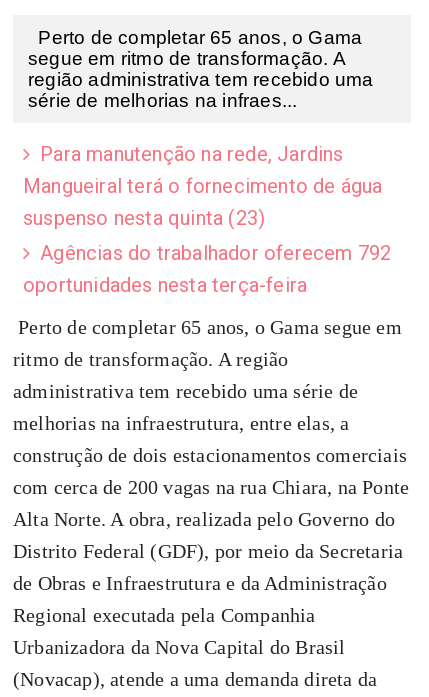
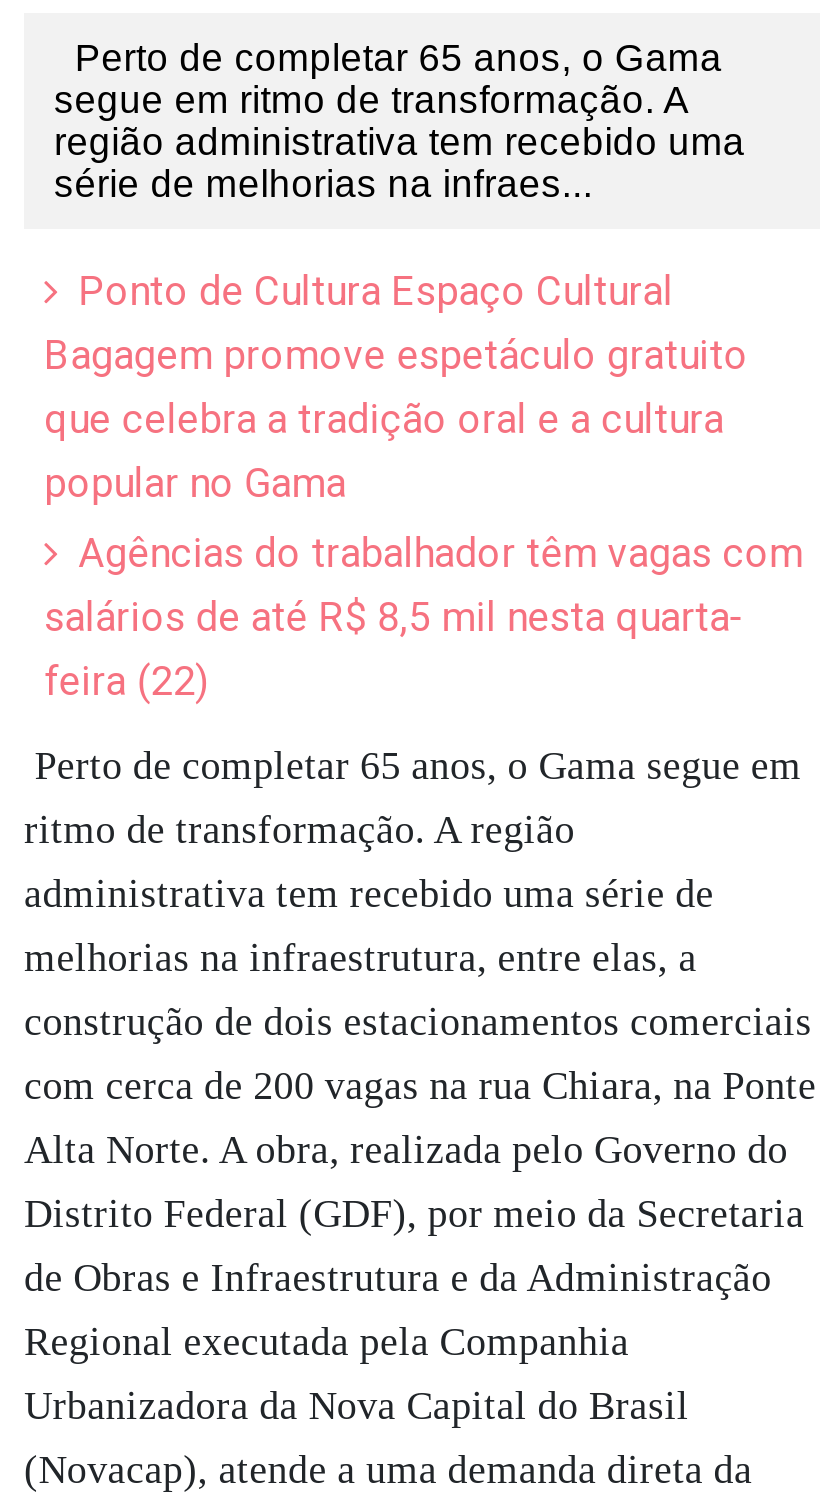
[23,142,383,230] Para manutenção na rede, Jardins | Mangueiral terá o fornecimento de água | suspenso nesta quinta (23) -> [44,267,748,507] Ponto de Cultura Espaço Cultural | Bagagem promove espetáculo gratuito | que celebra a tradição oral e a cultura | popular no Gama
[23,241,391,297] Agências do trabalhador oferecem 792 | oportunidades nesta terça-feira -> [44,529,803,705] Agências do trabalhador têm vagas com | salários de até R$ 8,5 mil nesta quarta- | feira (22)

